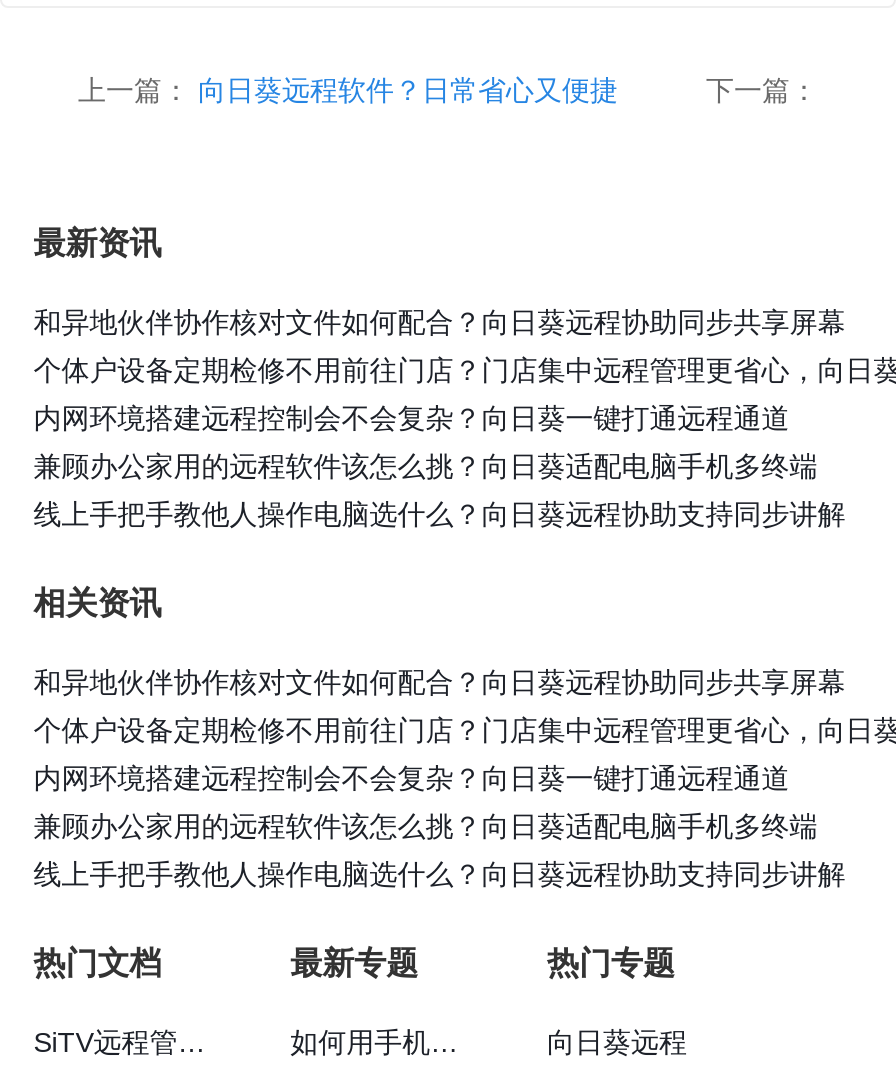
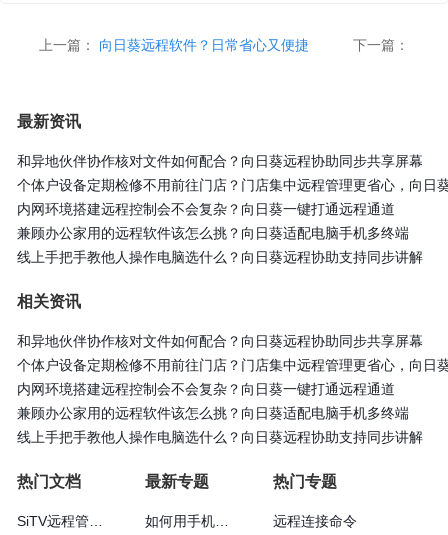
[547,1027,687,1059] 向日葵远程 -> [273,513,357,529] 远程连接命令

